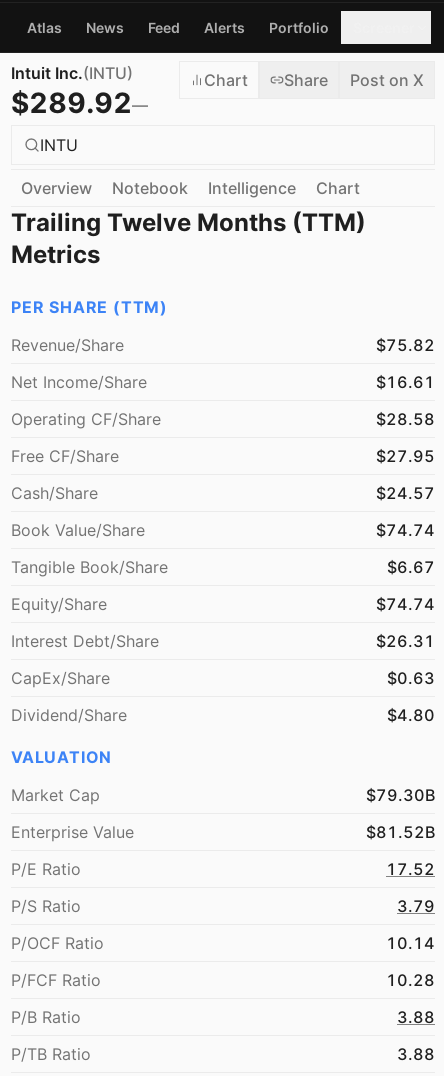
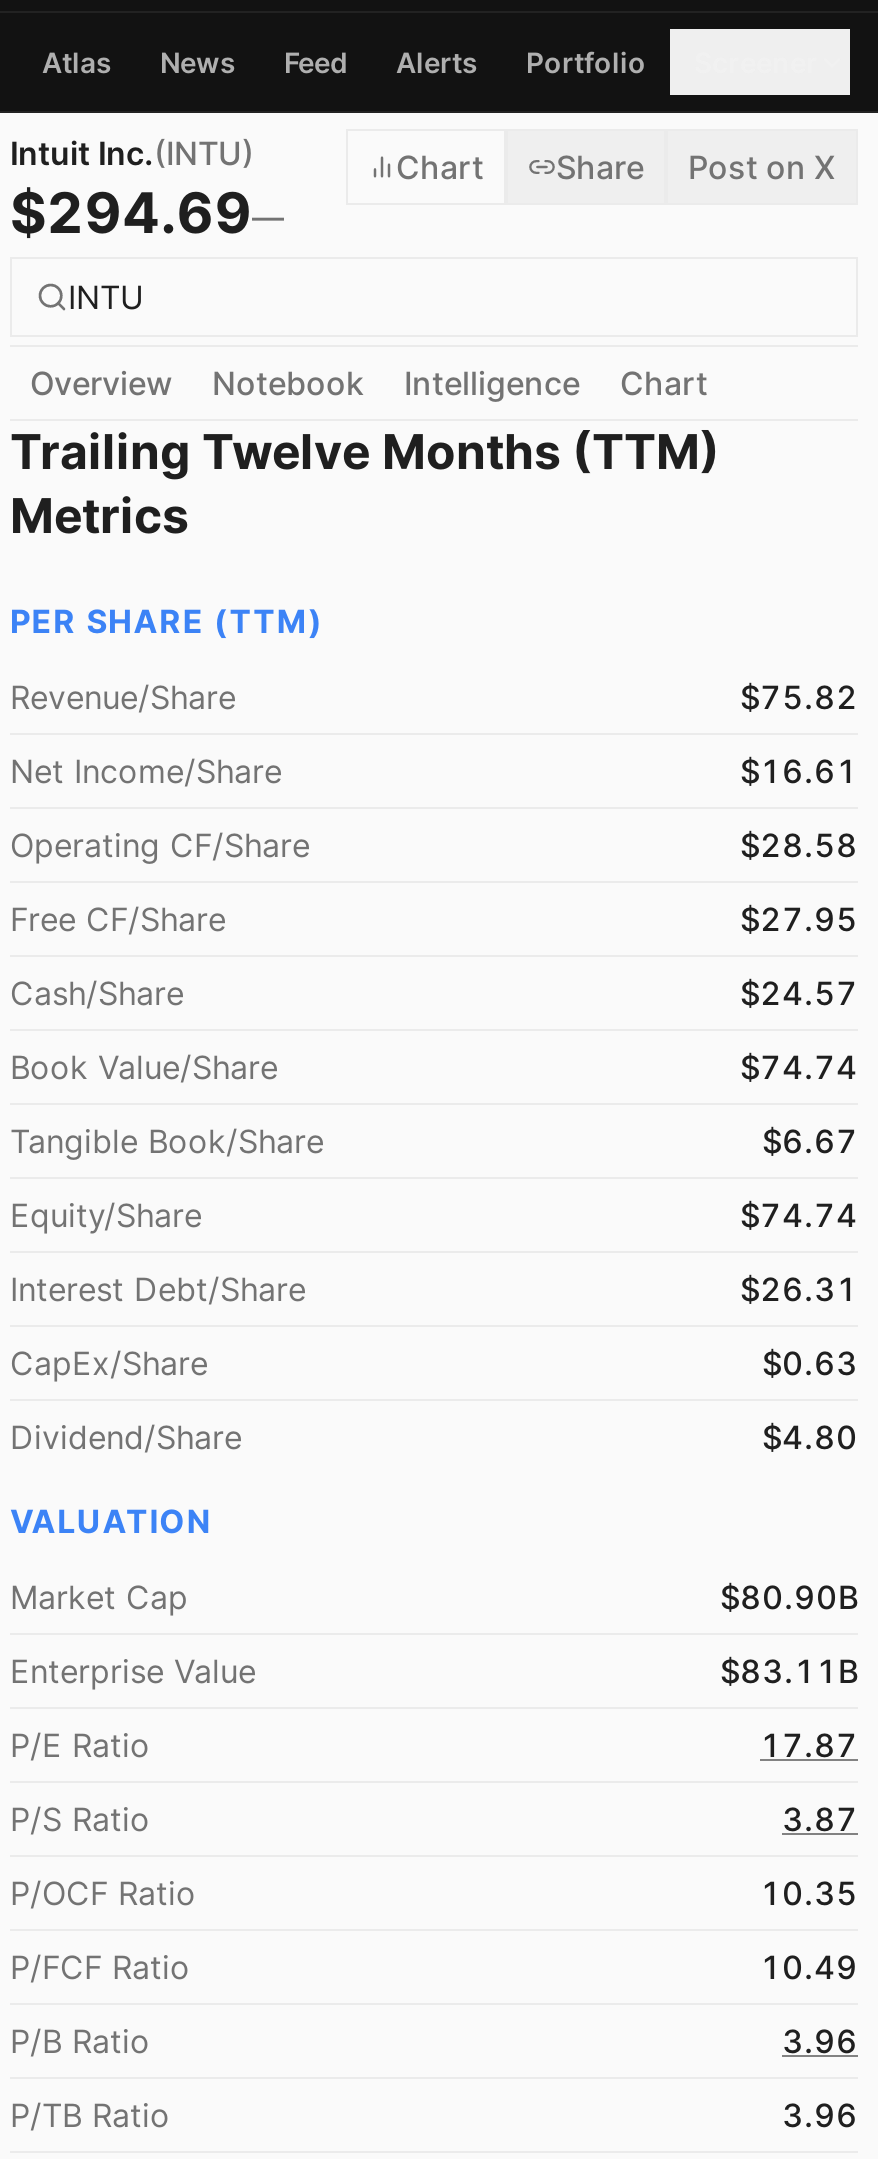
[11,86,148,120] $289.92— -> [10,179,284,247] $294.69—
[366,785,435,805] $79.30B -> [720,1577,858,1617] $80.90B
[366,822,435,842] $81.52B -> [720,1651,858,1691] $83.11B
[386,859,435,879] 17.52 -> [760,1725,858,1765] 17.87
[397,896,435,916] 3.79 -> [782,1799,858,1839] 3.87
[386,933,435,953] 10.14 -> [760,1873,858,1913] 10.35
[386,970,435,990] 10.28 -> [760,1947,858,1987] 10.49
[397,1007,435,1027] 3.88 -> [782,2021,858,2061] 3.96
[397,1044,435,1064] 3.88 -> [782,2095,858,2135] 3.96

